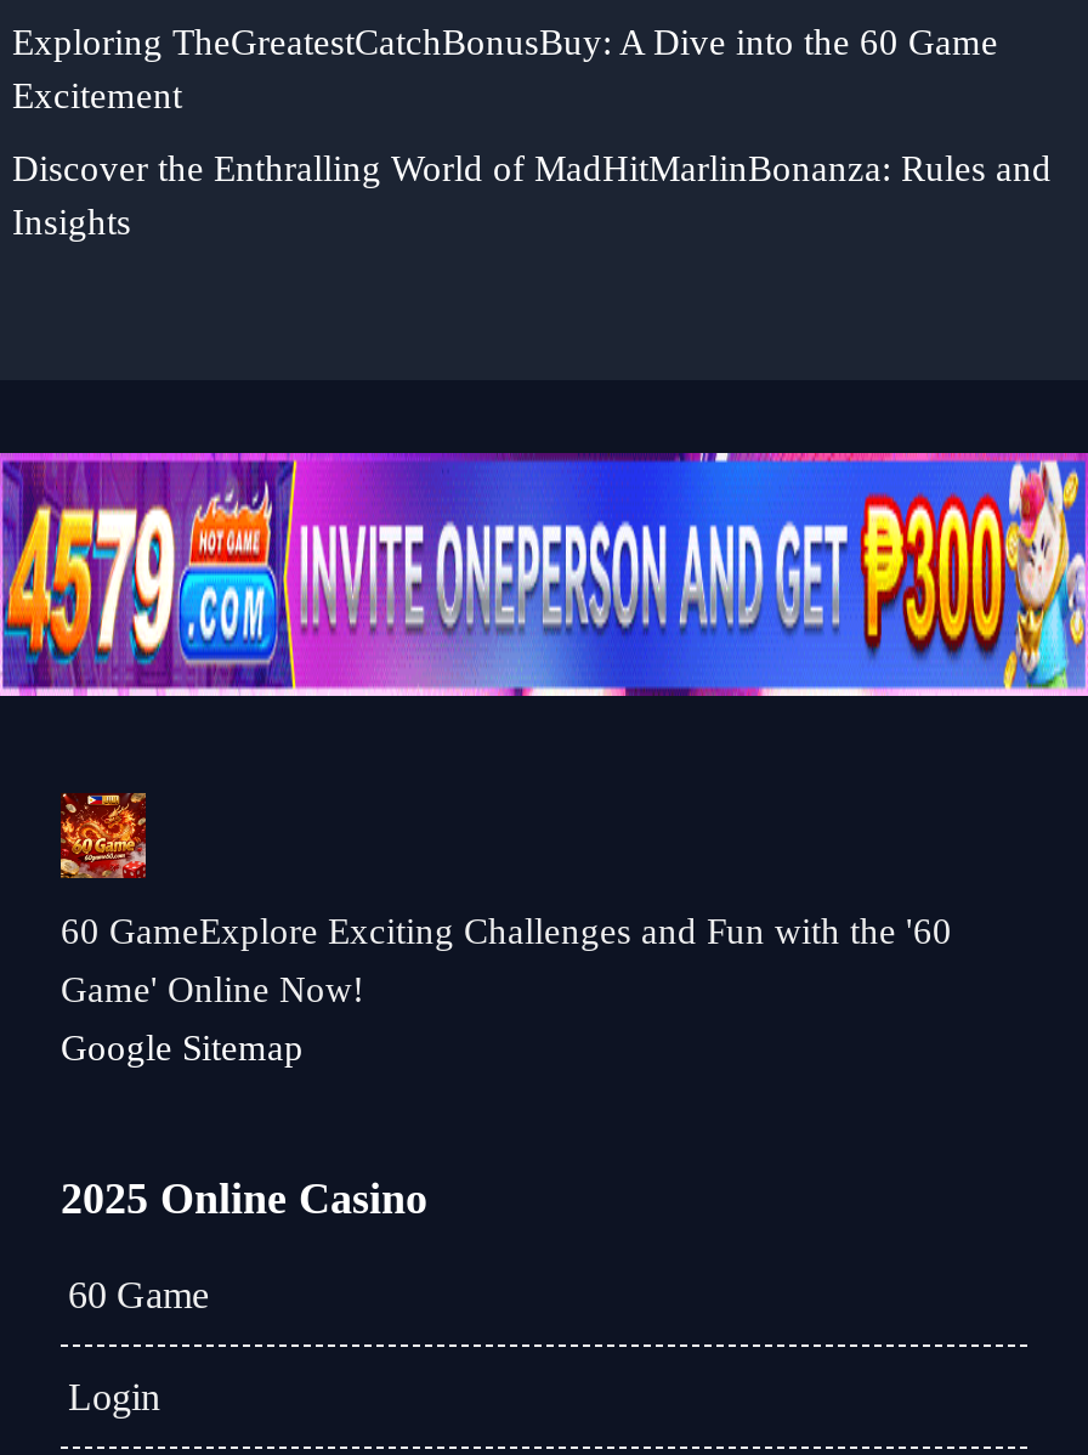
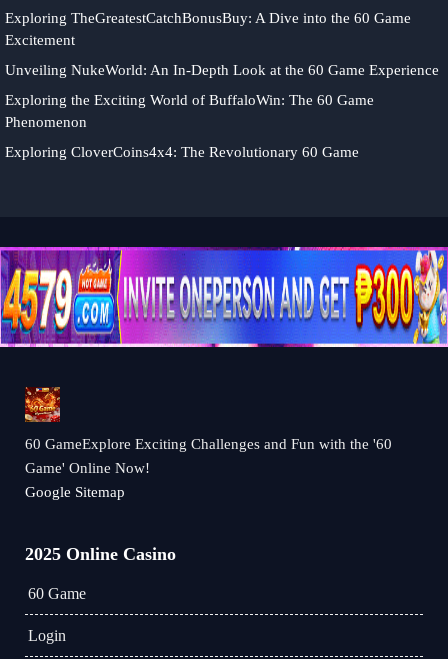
[12,149,1052,242] Discover the Enthralling World of MadHitMarlinBonanza: Rules and | Insights -> [5,62,439,160] Unveiling NukeWorld: An In-Depth Look at the 60 Game Experience | Exploring the Exciting World of BuffaloWin: The 60 Game | Phenomenon | Exploring CloverCoins4x4: The Revolutionary 60 Game

